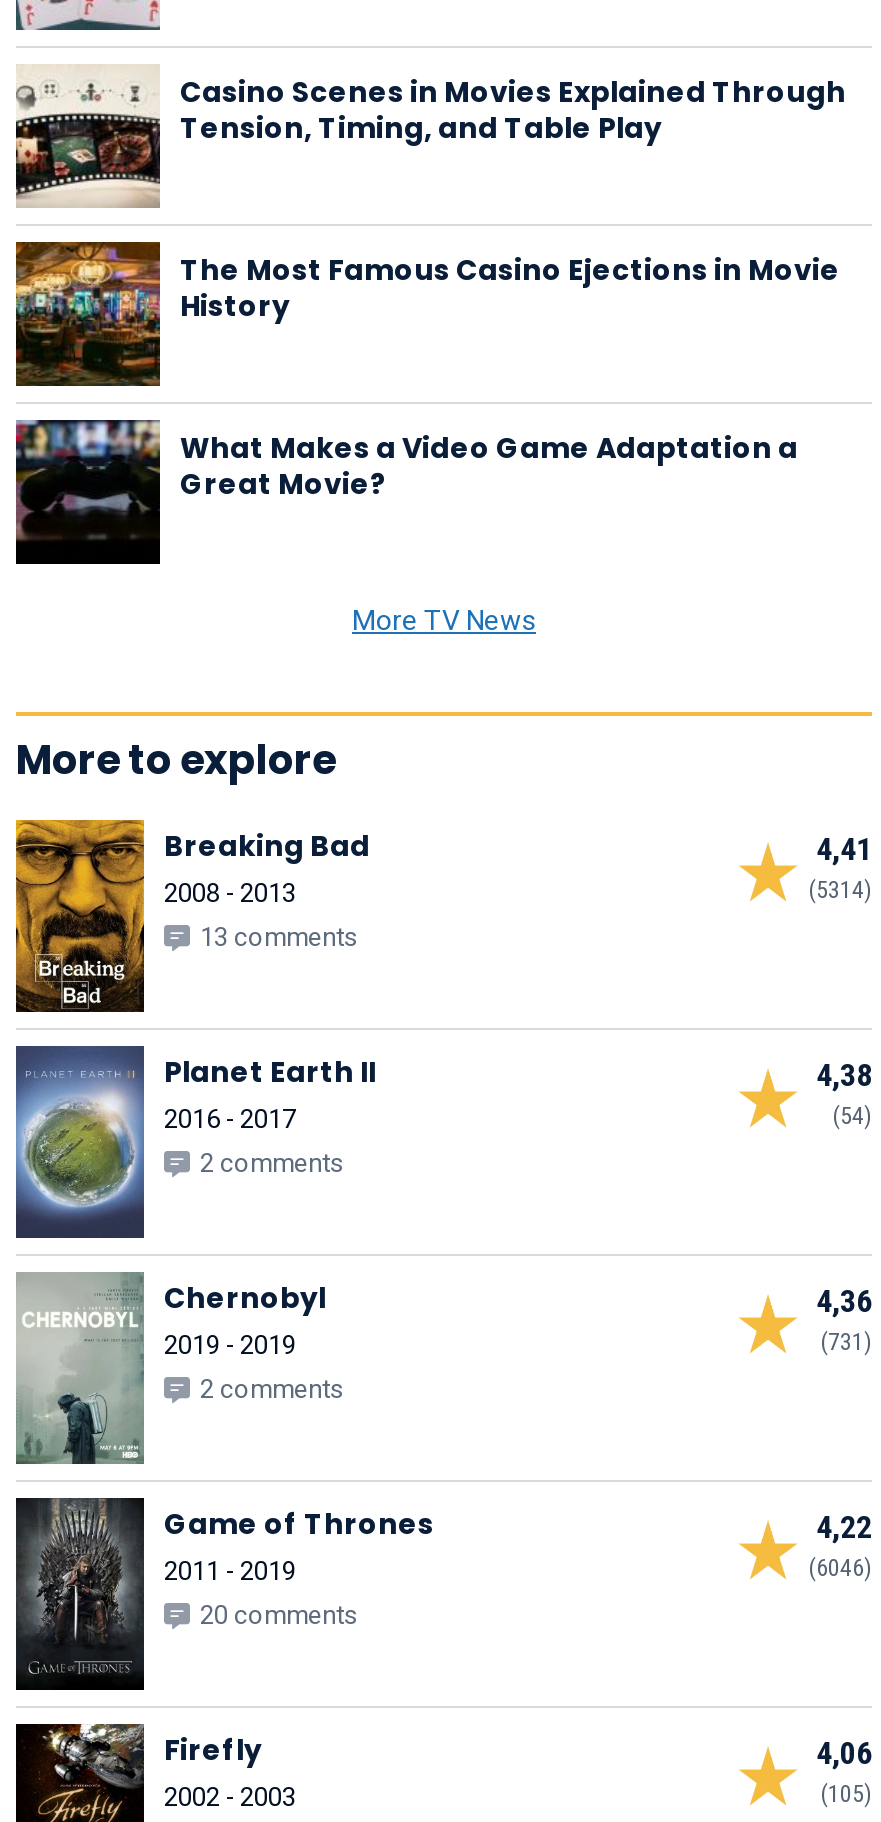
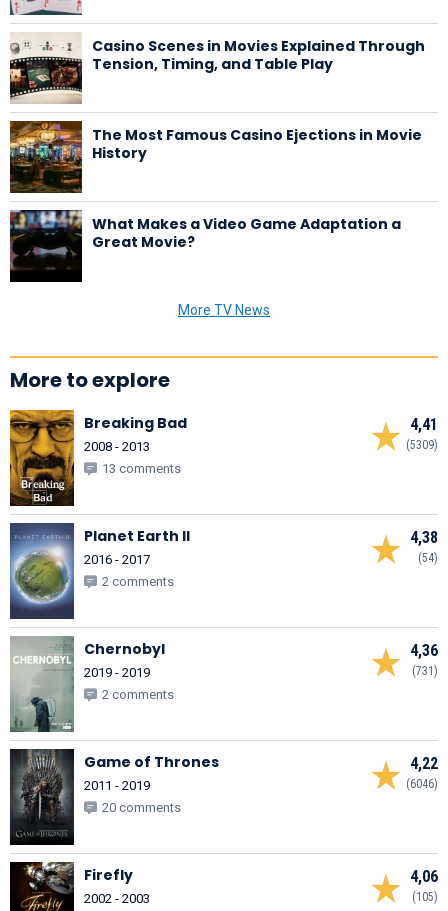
[808,876,872,904] (5314) -> [406,438,438,452] (5309)

